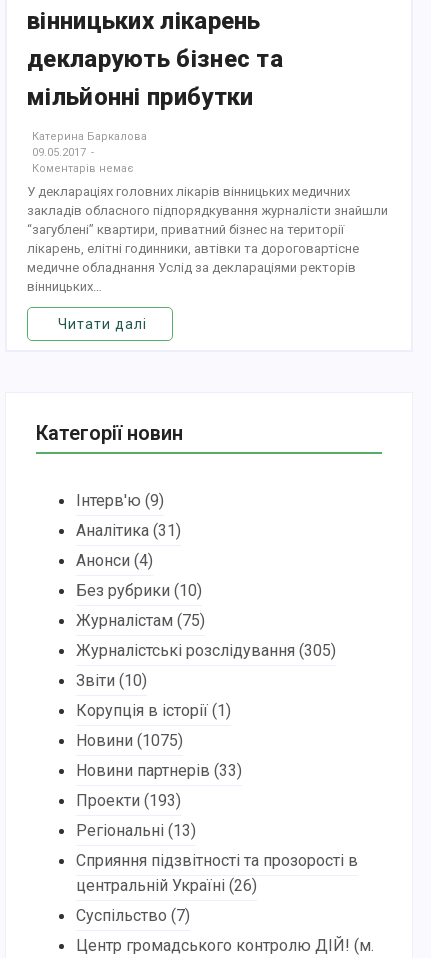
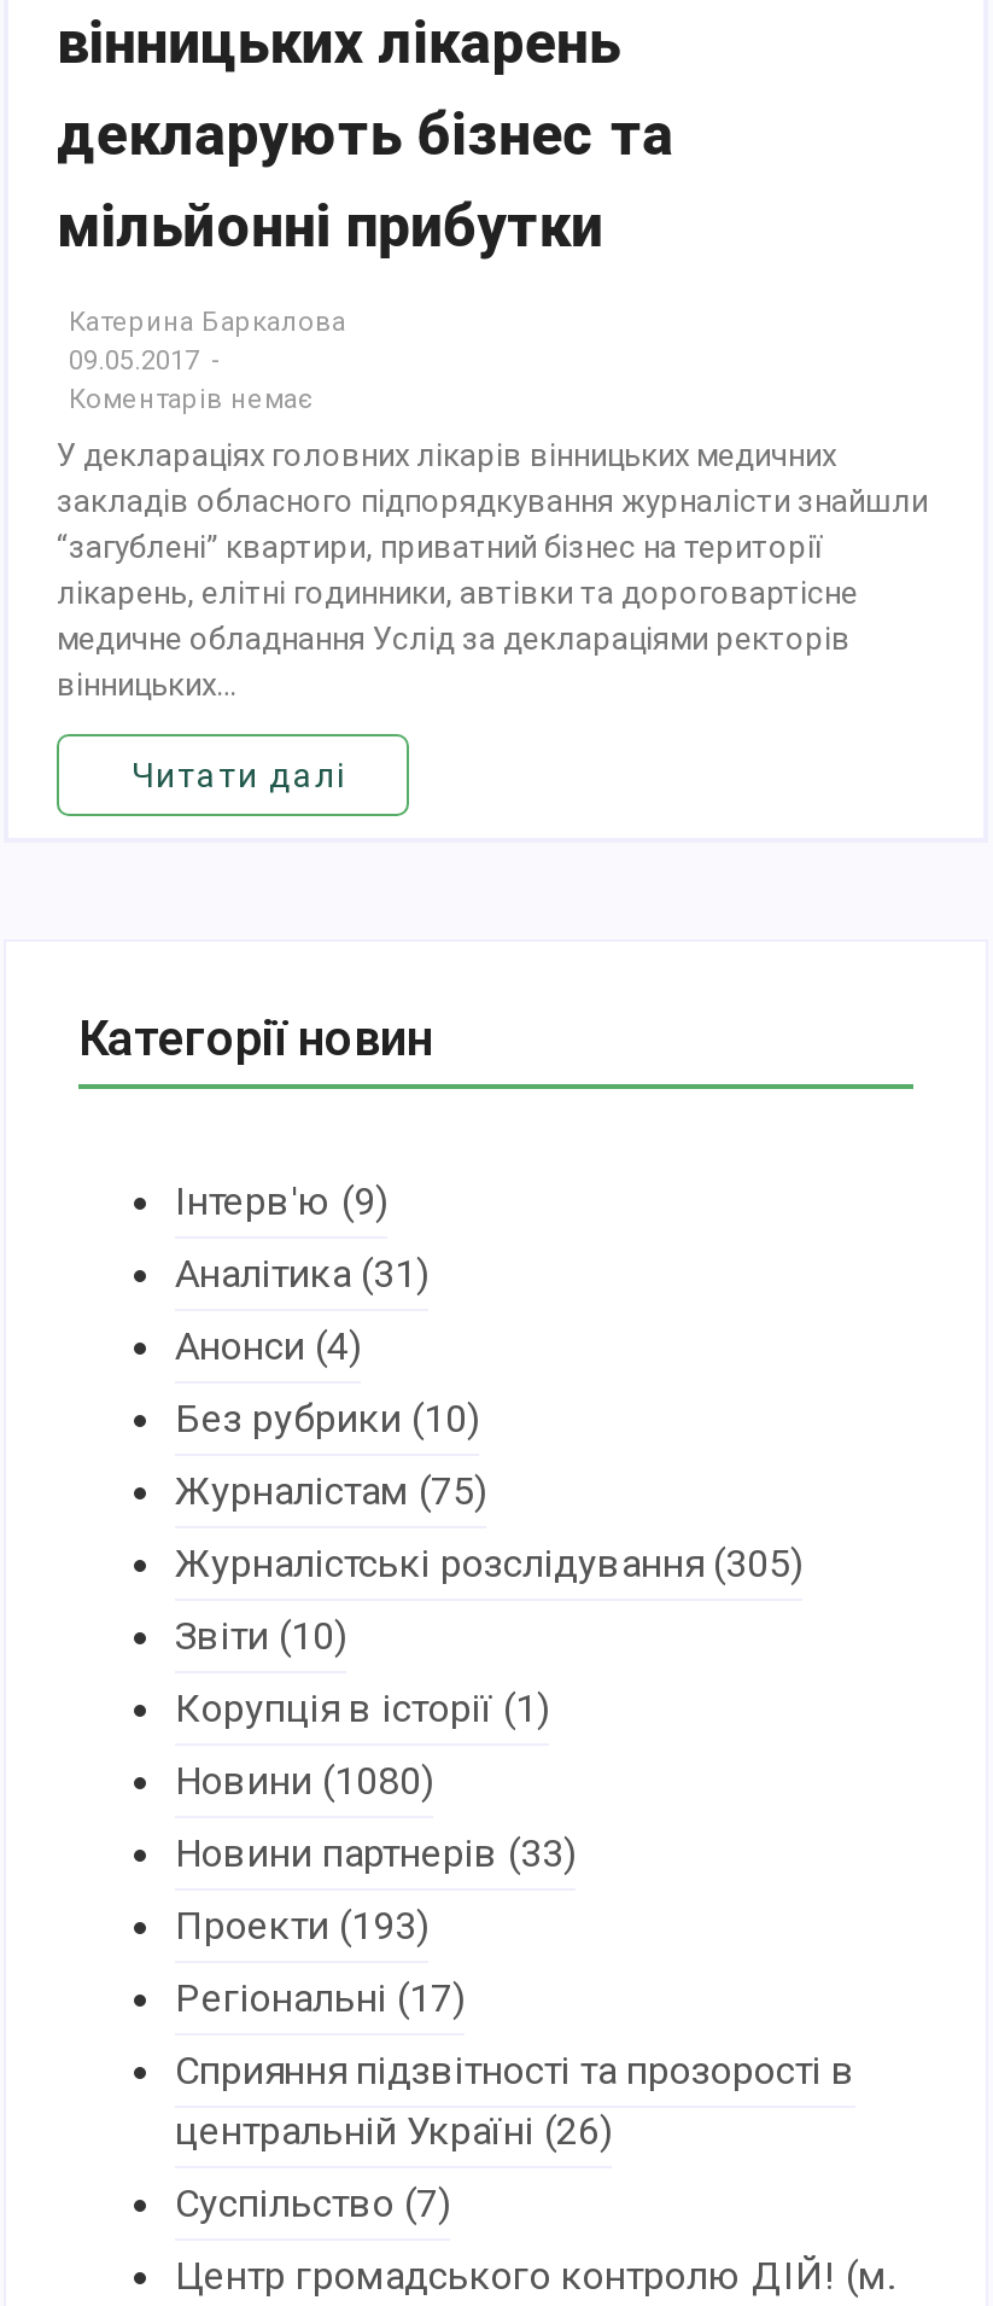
[76,731,183,750] Новини (1075) -> [175,1757,433,1803] Новини (1080)
[76,821,196,840] Регіональні (13) -> [175,1974,465,2020] Регіональні (17)

